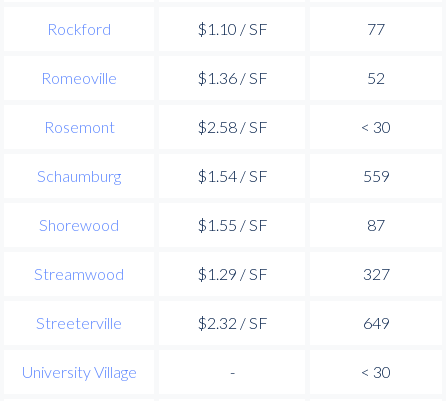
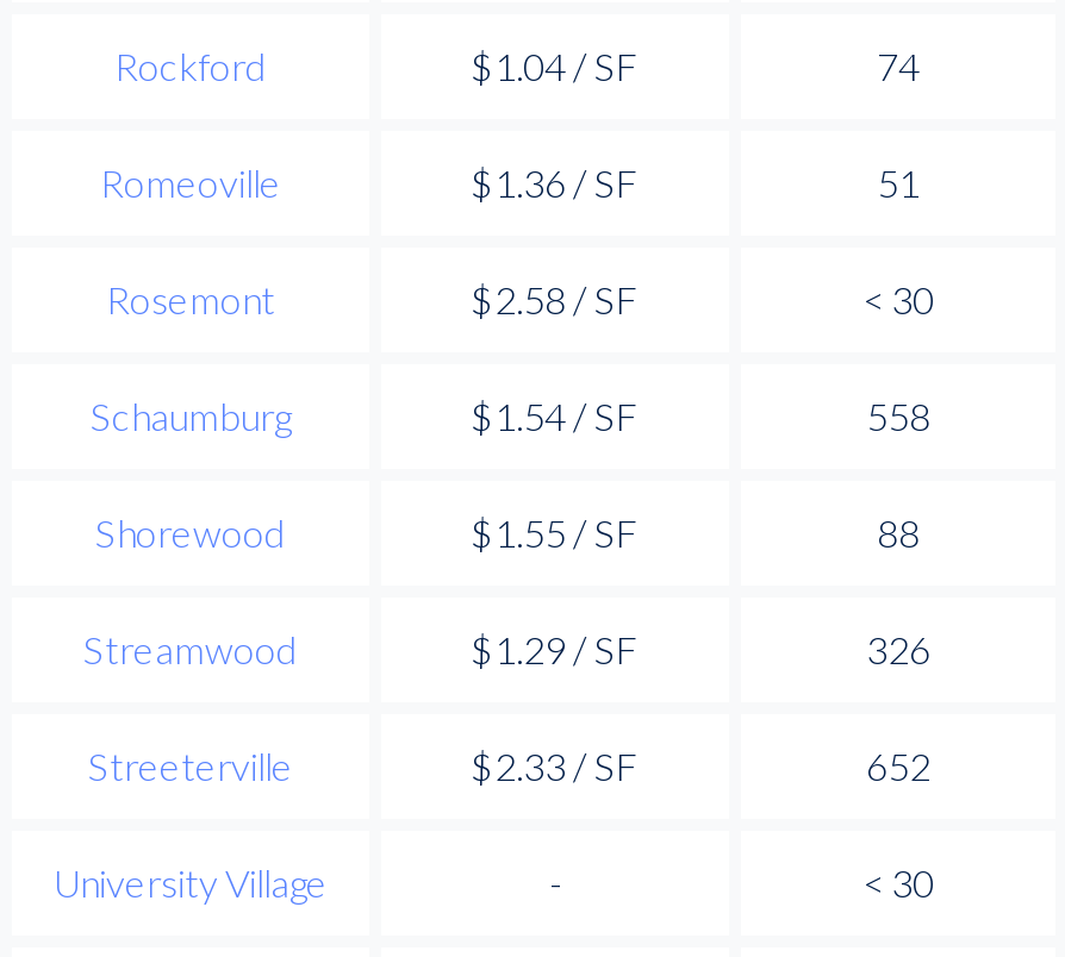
[196,19,267,38] $1.10 / SF -> [471,42,640,88] $1.04 / SF
[367,19,385,38] 77 -> [877,42,920,88] 74
[367,68,385,87] 52 -> [877,159,920,204] 51
[362,166,389,185] 559 -> [866,392,930,438] 558
[367,215,385,234] 87 -> [877,509,920,554] 88
[362,264,389,283] 327 -> [866,626,930,671] 326
[196,313,267,332] $2.32 / SF -> [471,742,640,788] $2.33 / SF
[362,313,389,332] 649 -> [866,742,930,788] 652

